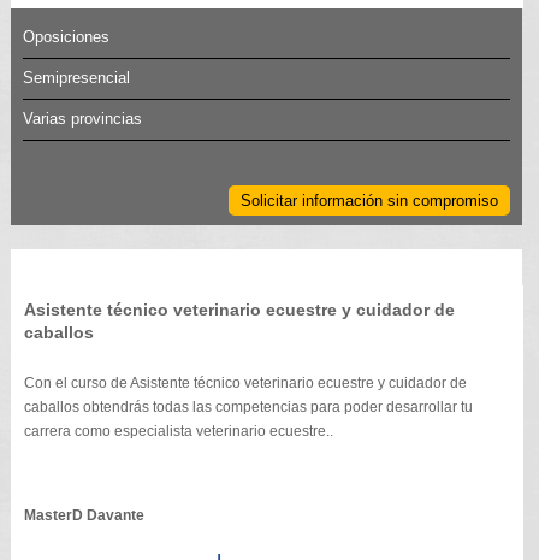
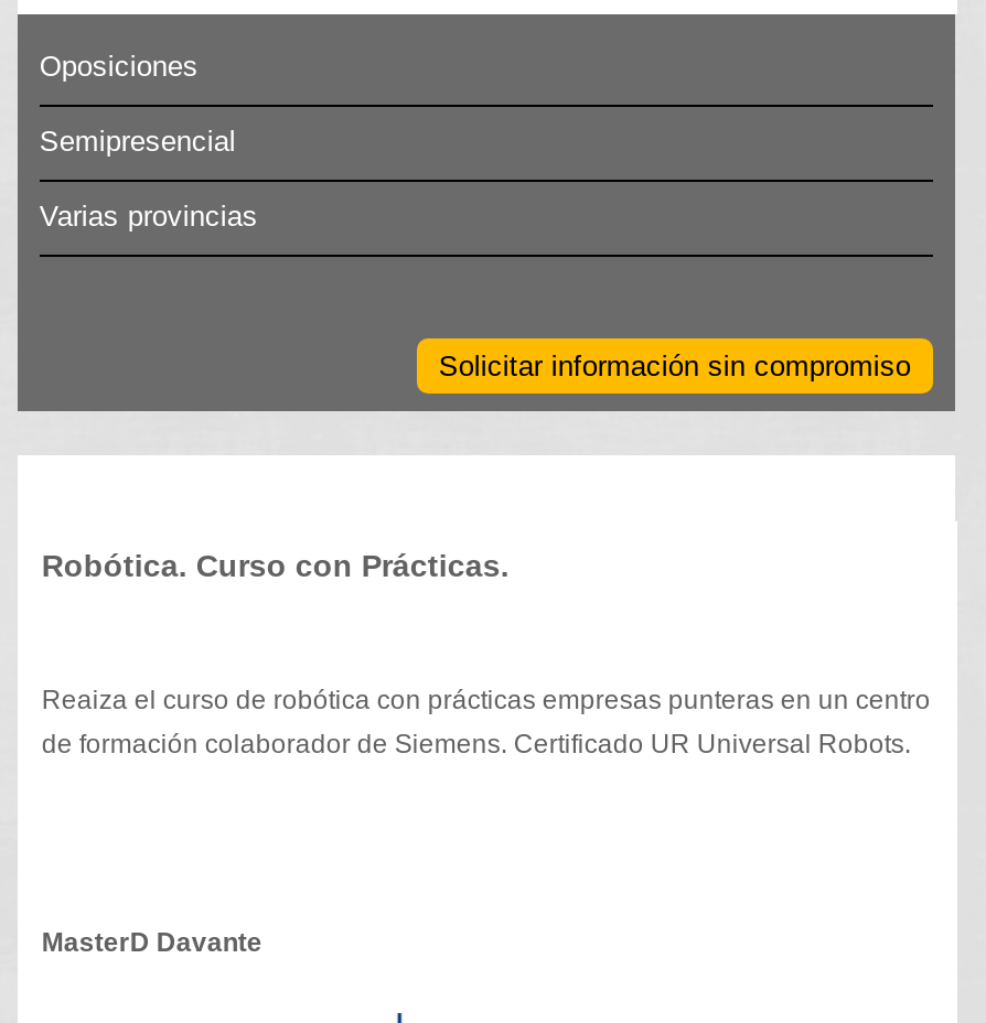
[24,300,455,342] Asistente técnico veterinario ecuestre y cuidador de | caballos -> [42,548,509,583] Robótica. Curso con Prácticas.
[24,375,473,440] Con el curso de Asistente técnico veterinario ecuestre y cuidador de | caballos obtendrás todas las competencias para poder desarrollar tu | carrera como especialista veterinario ecuestre.. -> [42,685,931,760] Reaiza el curso de robótica con prácticas empresas punteras en un centro | de formación colaborador de Siemens. Certificado UR Universal Robots.

